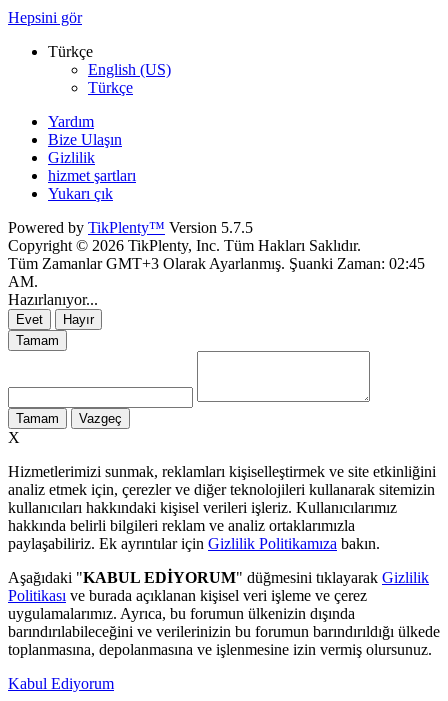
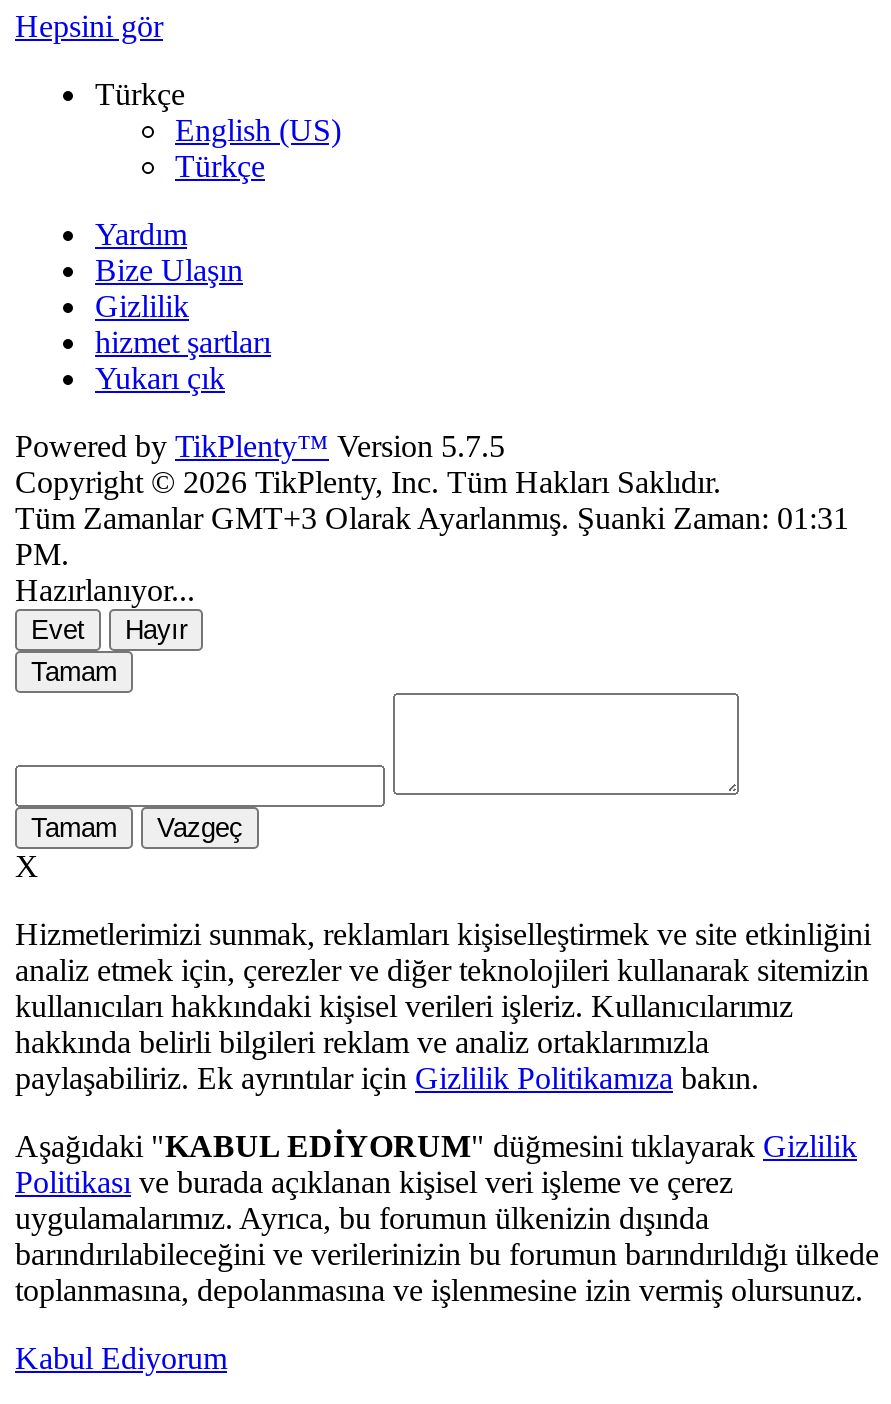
[8,255,425,290] Tüm Zamanlar GMT+3 Olarak Ayarlanmış. Şuanki Zaman: 02:45 | AM. -> [15,501,849,571] Tüm Zamanlar GMT+3 Olarak Ayarlanmış. Şuanki Zaman: 01:31 | PM.

